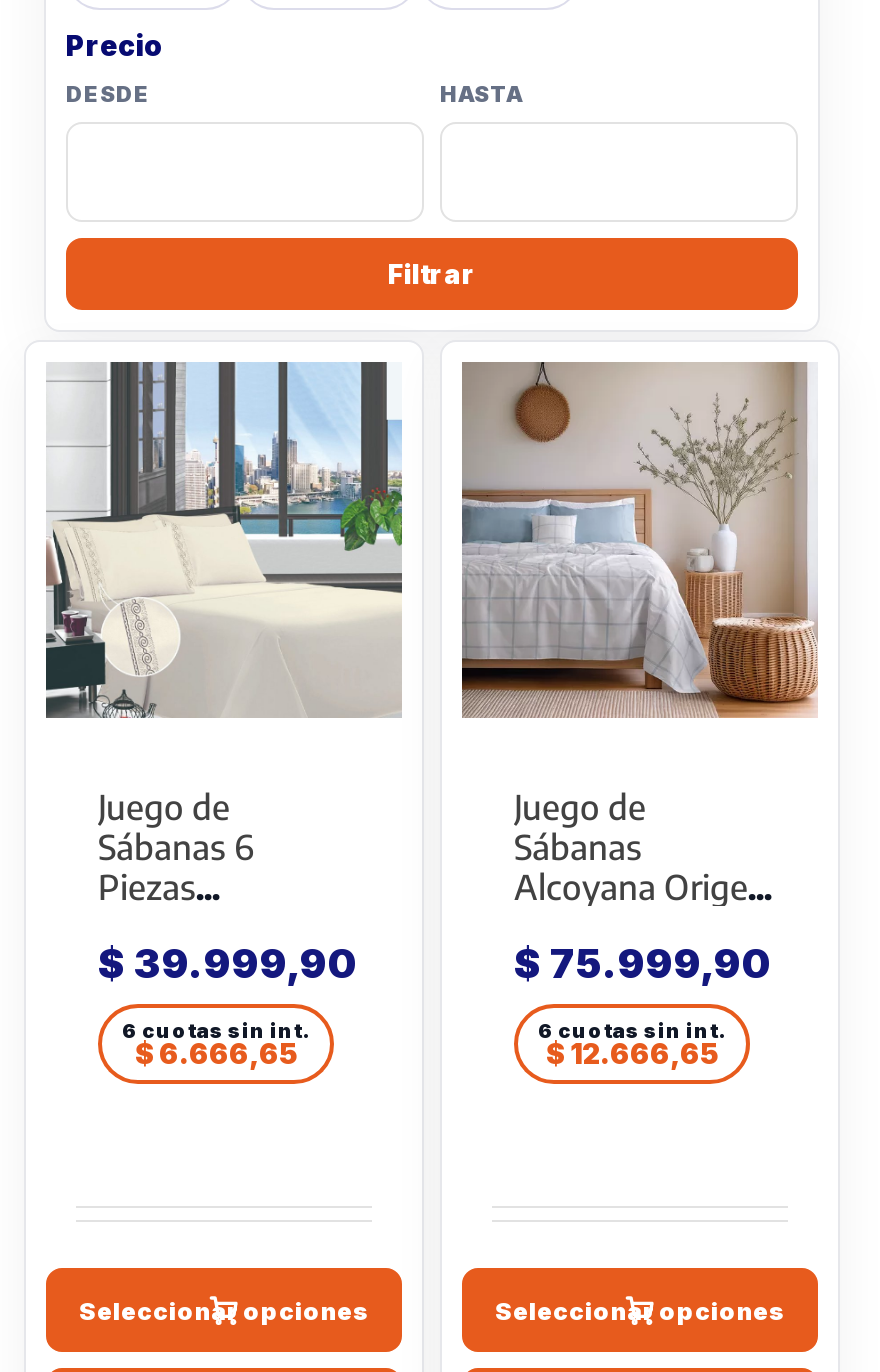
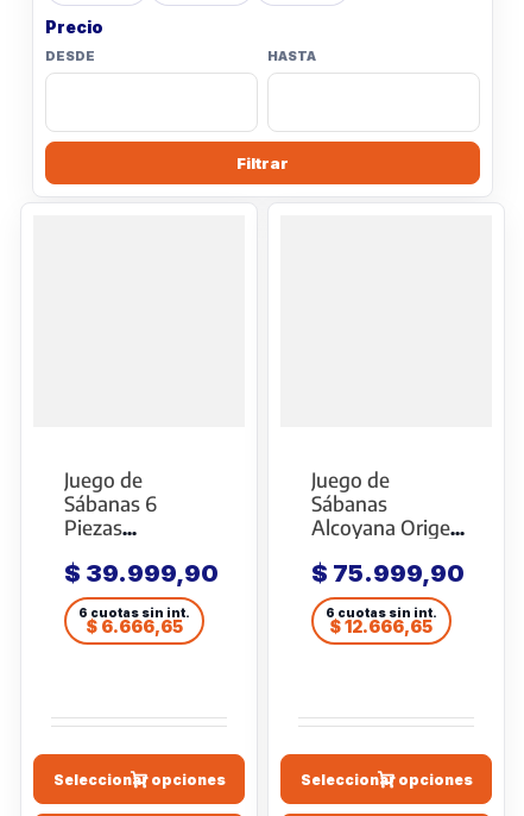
[44,360,404,720] [image] -> none
[460,360,818,720] [image] -> none

